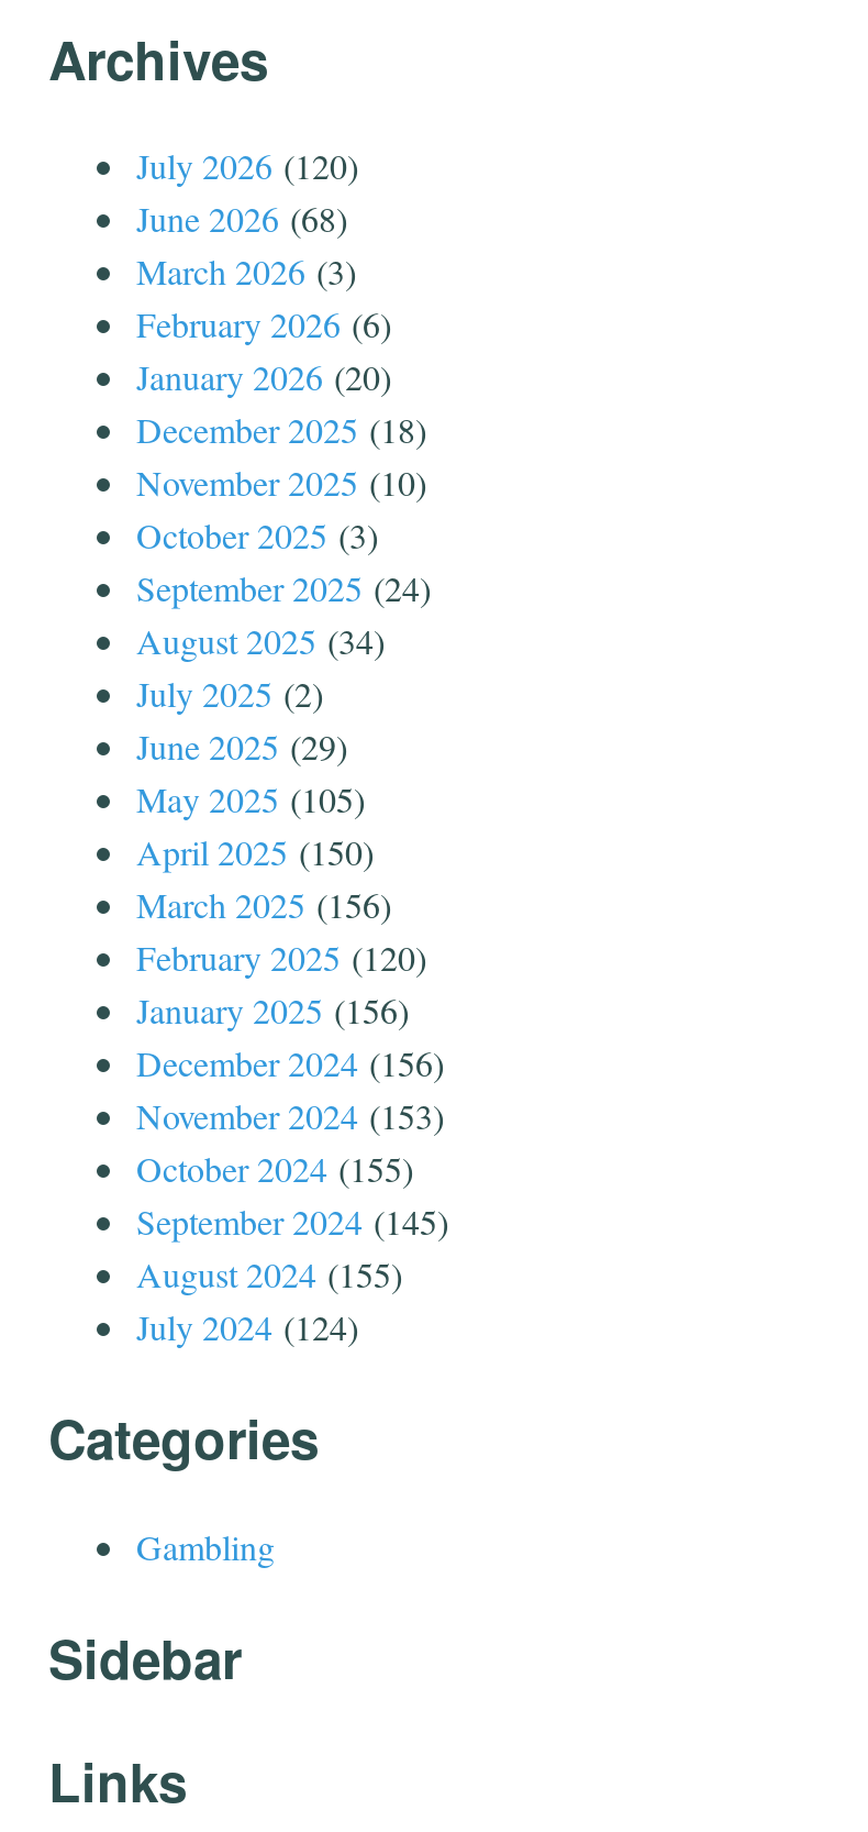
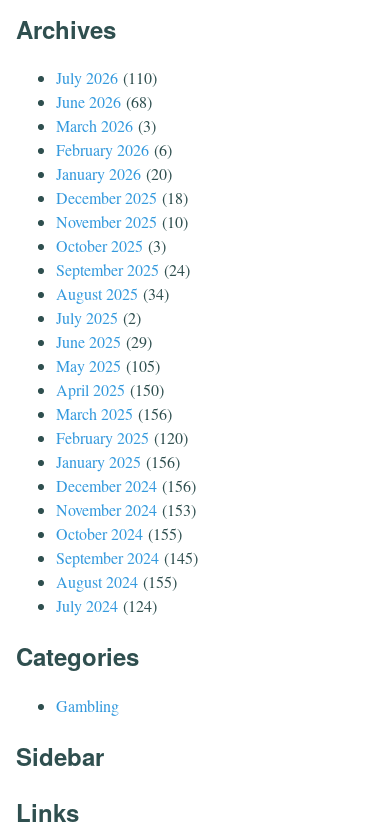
[136,143,358,189] July 2026 (120) -> [56,67,157,88] July 2026 (110)

